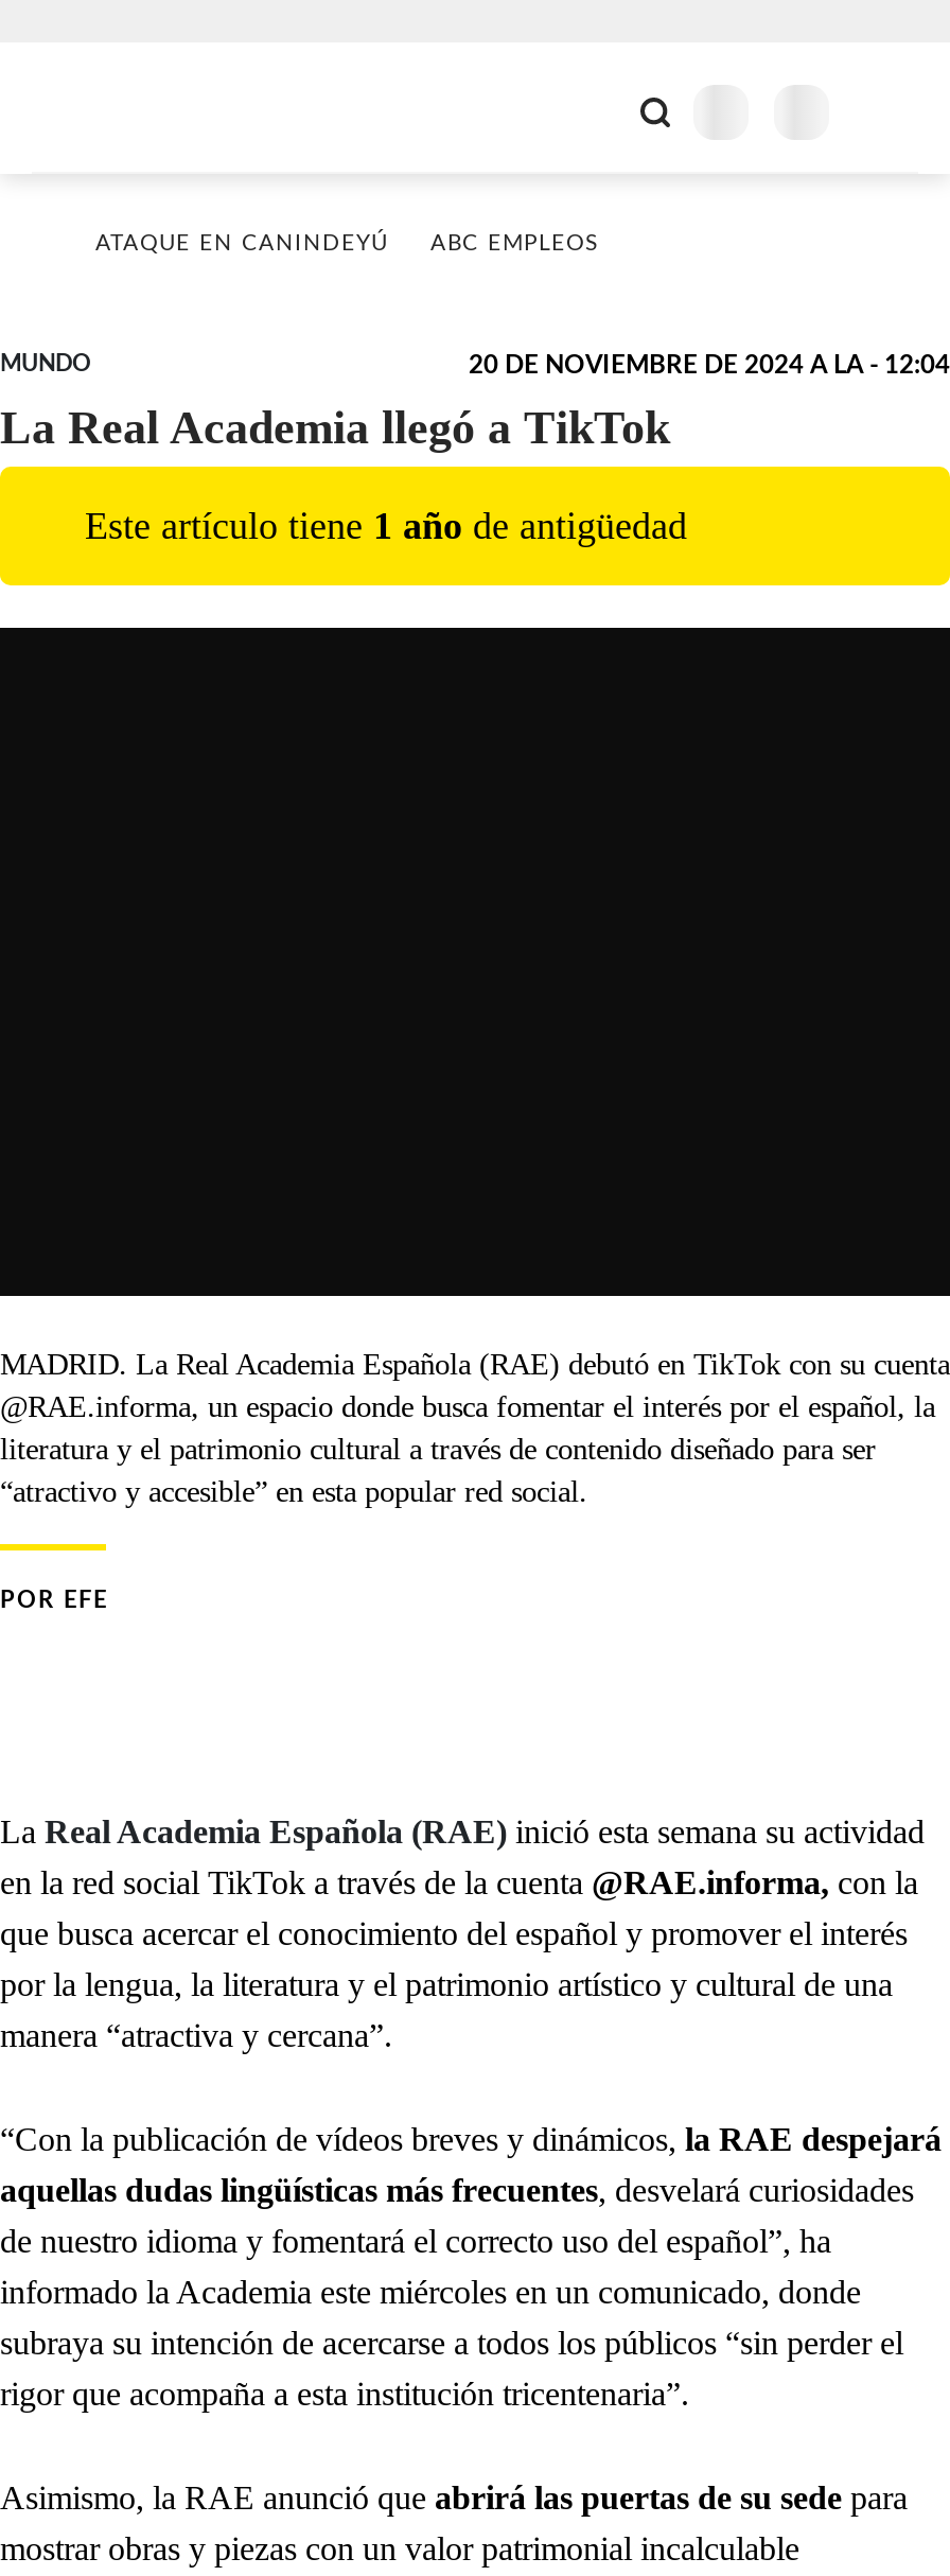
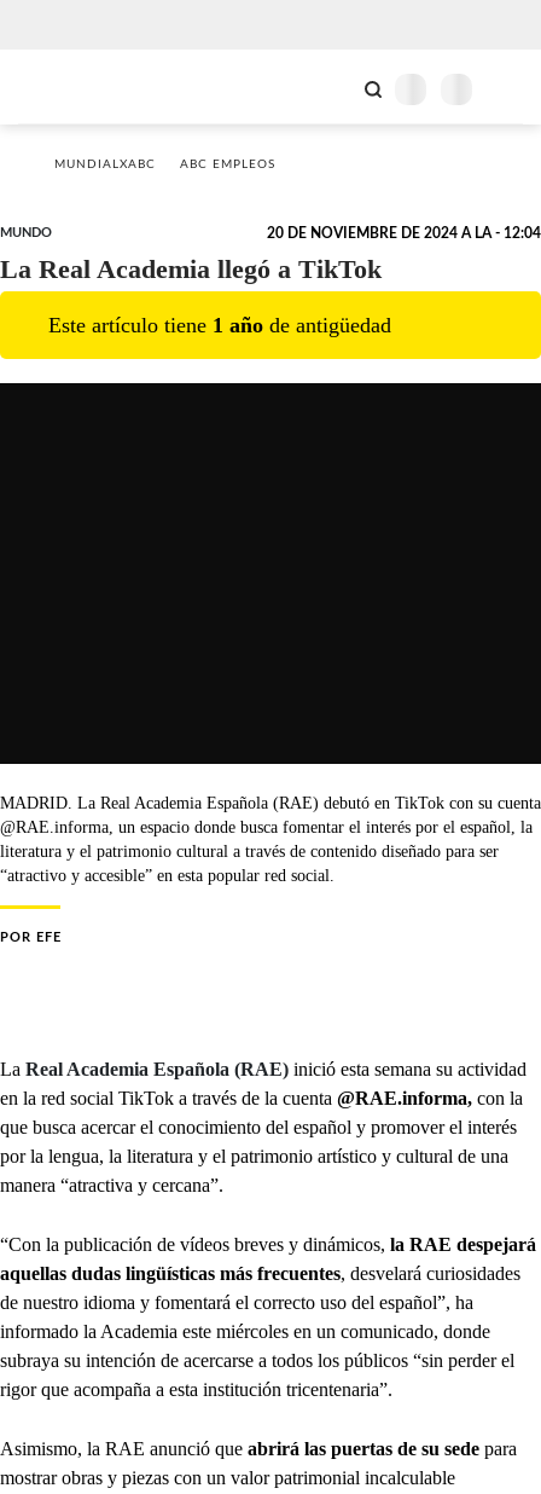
[95,233,388,255] ATAQUE EN CANINDEYÚ -> [54,158,156,170] MUNDIALXABC

